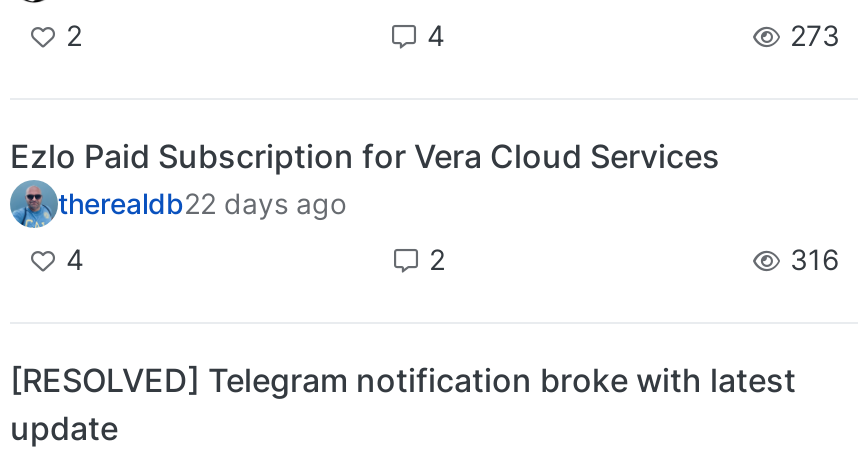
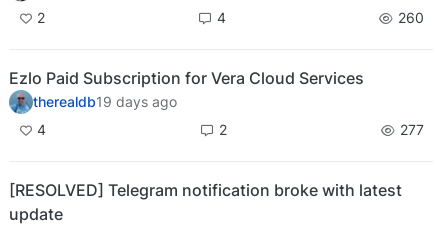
[782,17,840,51] 273 -> [394,9,424,26] 260
[58,185,346,219] therealdb22 days ago -> [33,93,177,110] therealdb19 days ago
[782,242,840,276] 316 -> [396,121,424,138] 277

